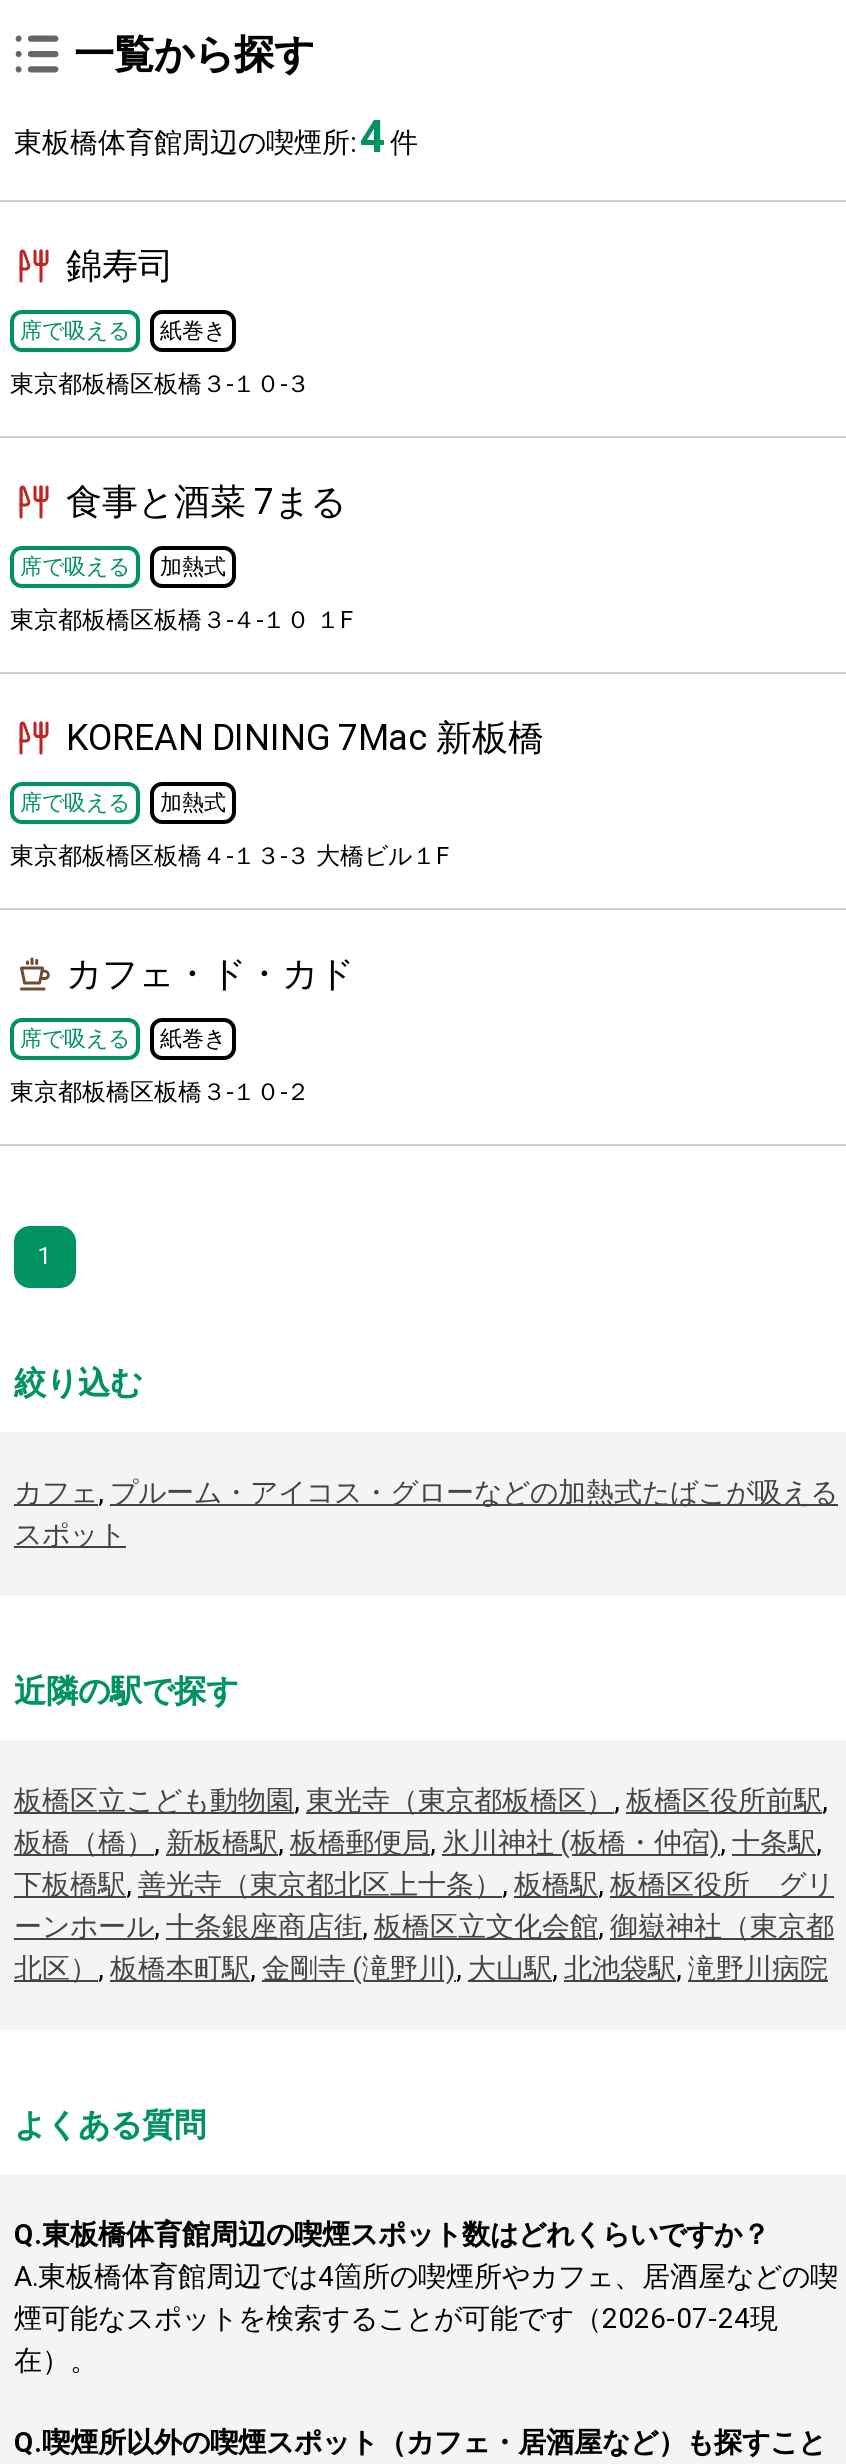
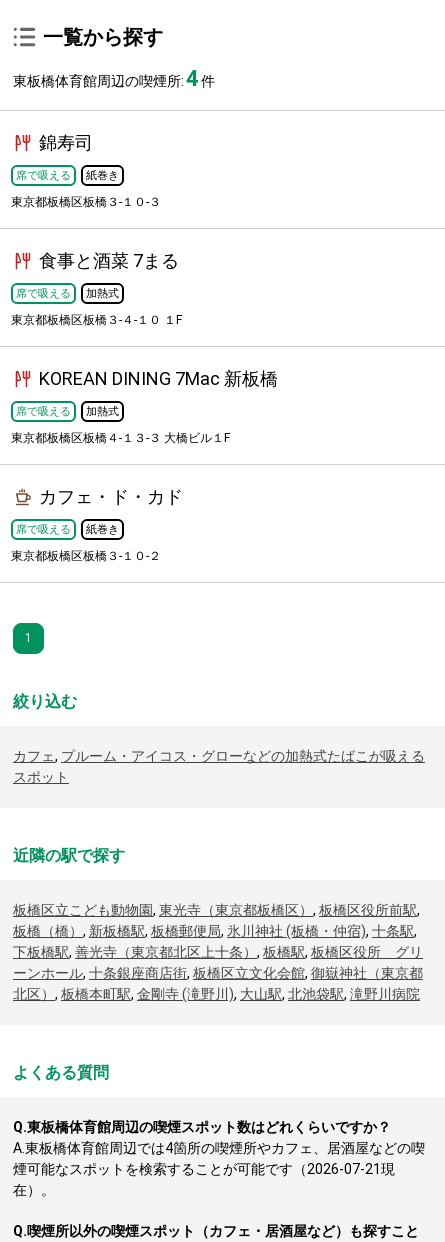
[14,2302,778,2334] 煙可能なスポットを検索することが可能です（2026-07-24現 -> [13,1161,395,1177] 煙可能なスポットを検索することが可能です（2026-07-21現

